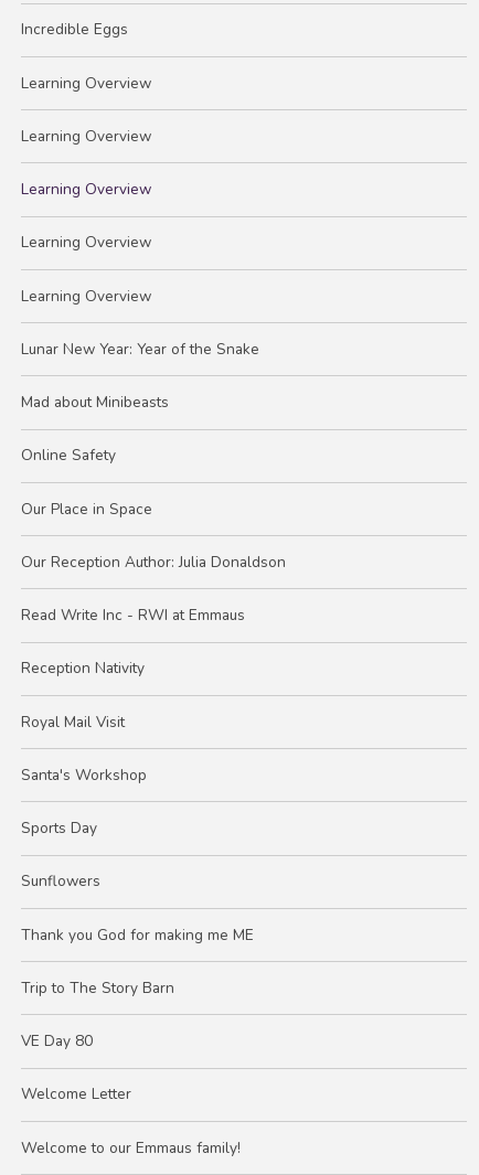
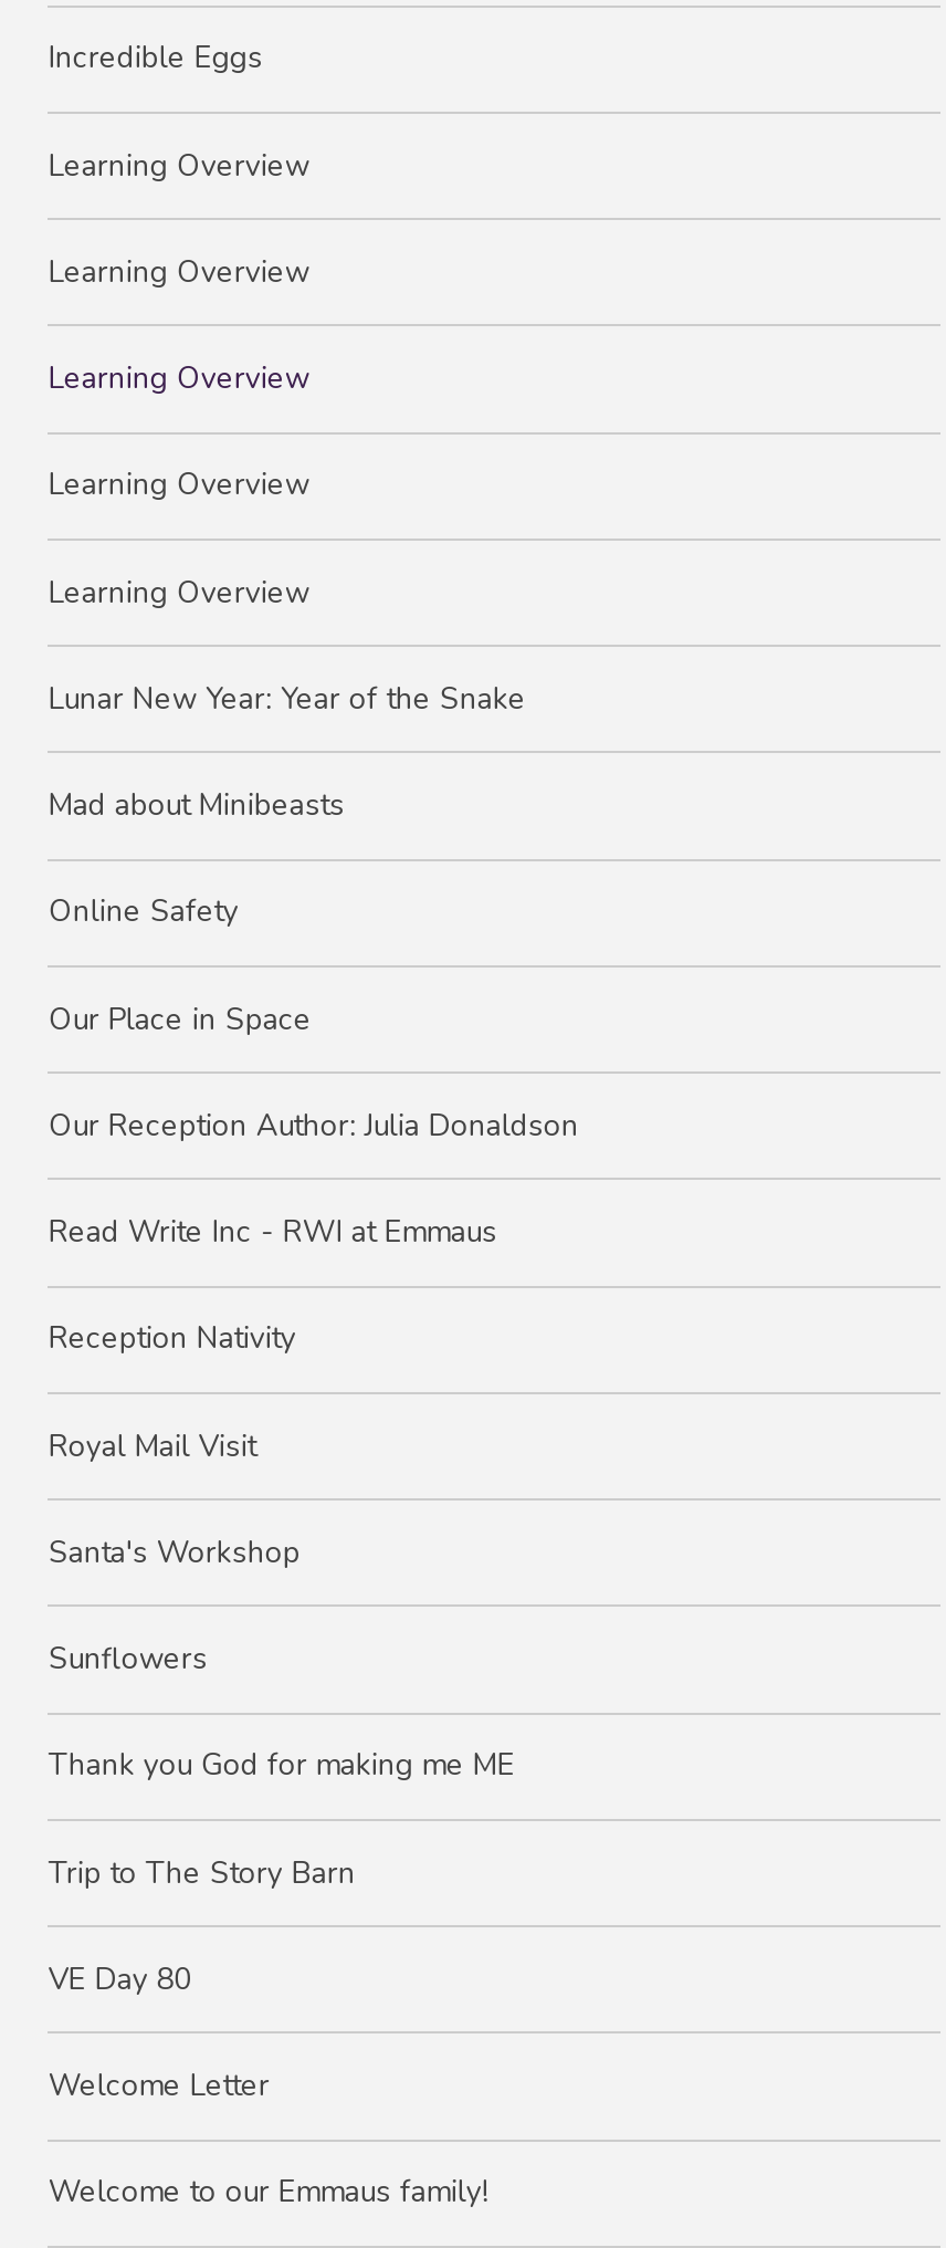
[21,818,98,839] Sports Day -> none

